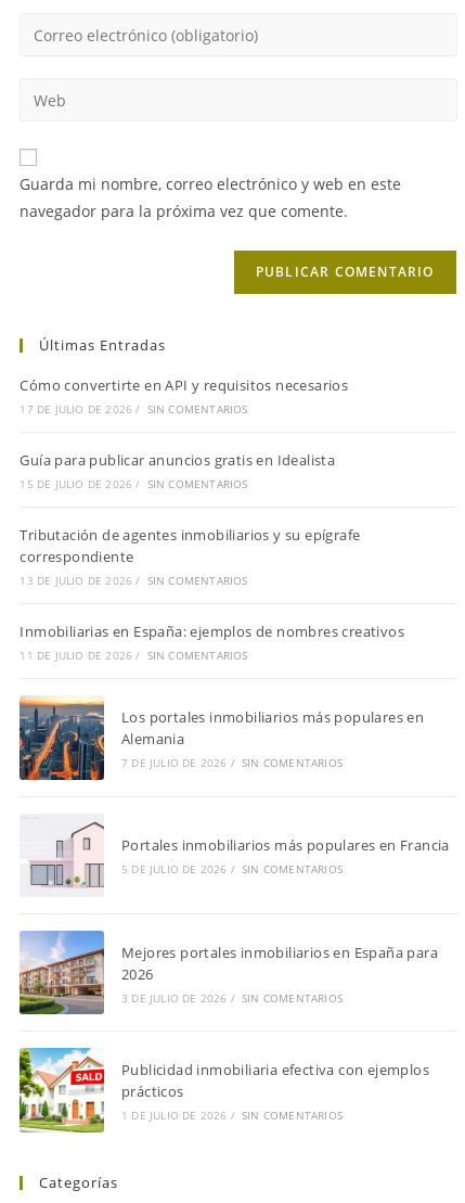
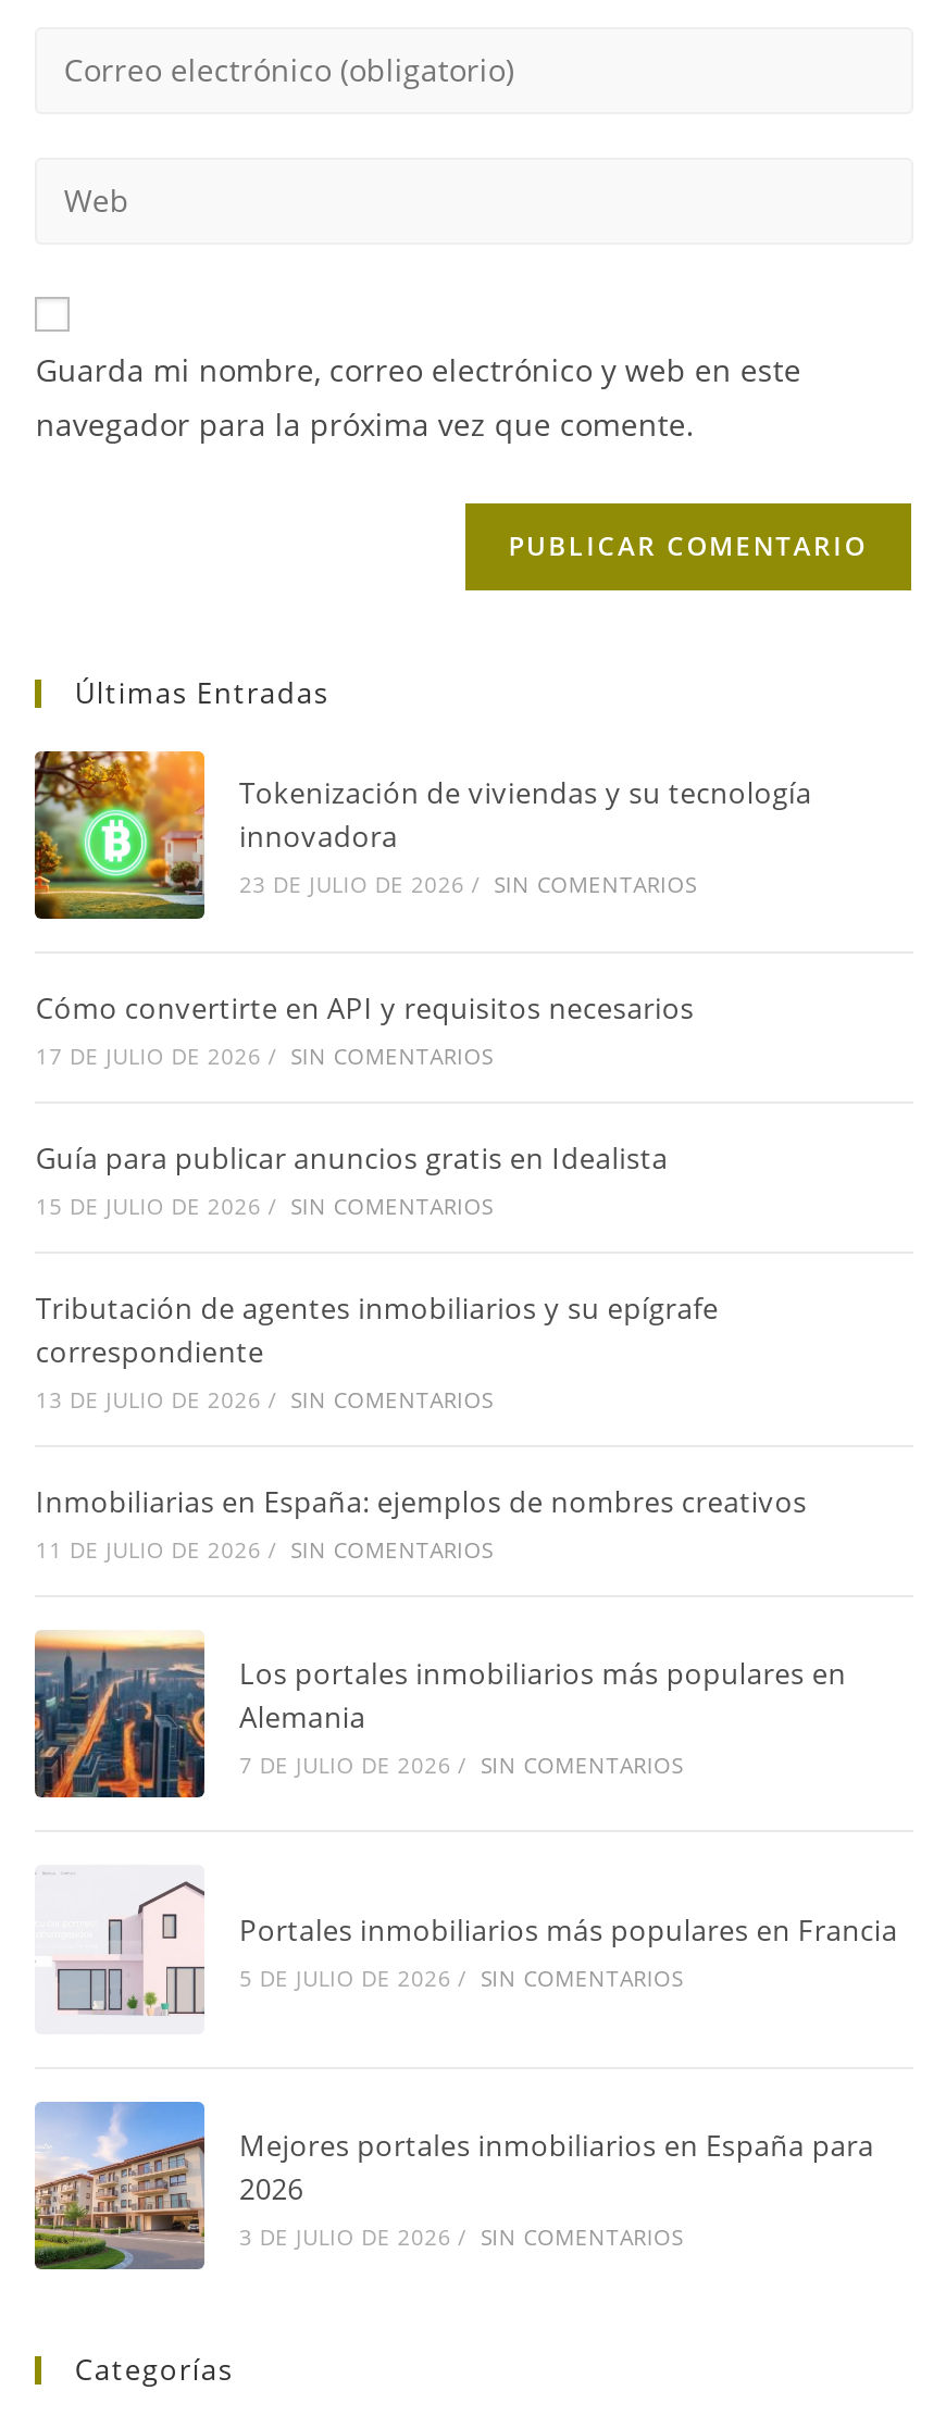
none -> [33,748,812,922] [image] | Tokenización de viviendas y su tecnología | innovadora | 23 DE JULIO DE 2026 / SIN COMENTARIOS
moved [17,376,450,1005] -> [30,989,898,2251]: [image] | Cómo convertirte en API y requisitos necesarios | 17 DE JULIO DE 2026 / SIN COMENTARIOS | ... | 2026 | 3 DE JULIO DE 2026 / SIN COMENTARIOS
[18,1048,429,1134] [image] | Publicidad inmobiliaria efectiva con ejemplos | prácticos | 1 DE JULIO DE 2026 / SIN COMENTARIOS -> none

